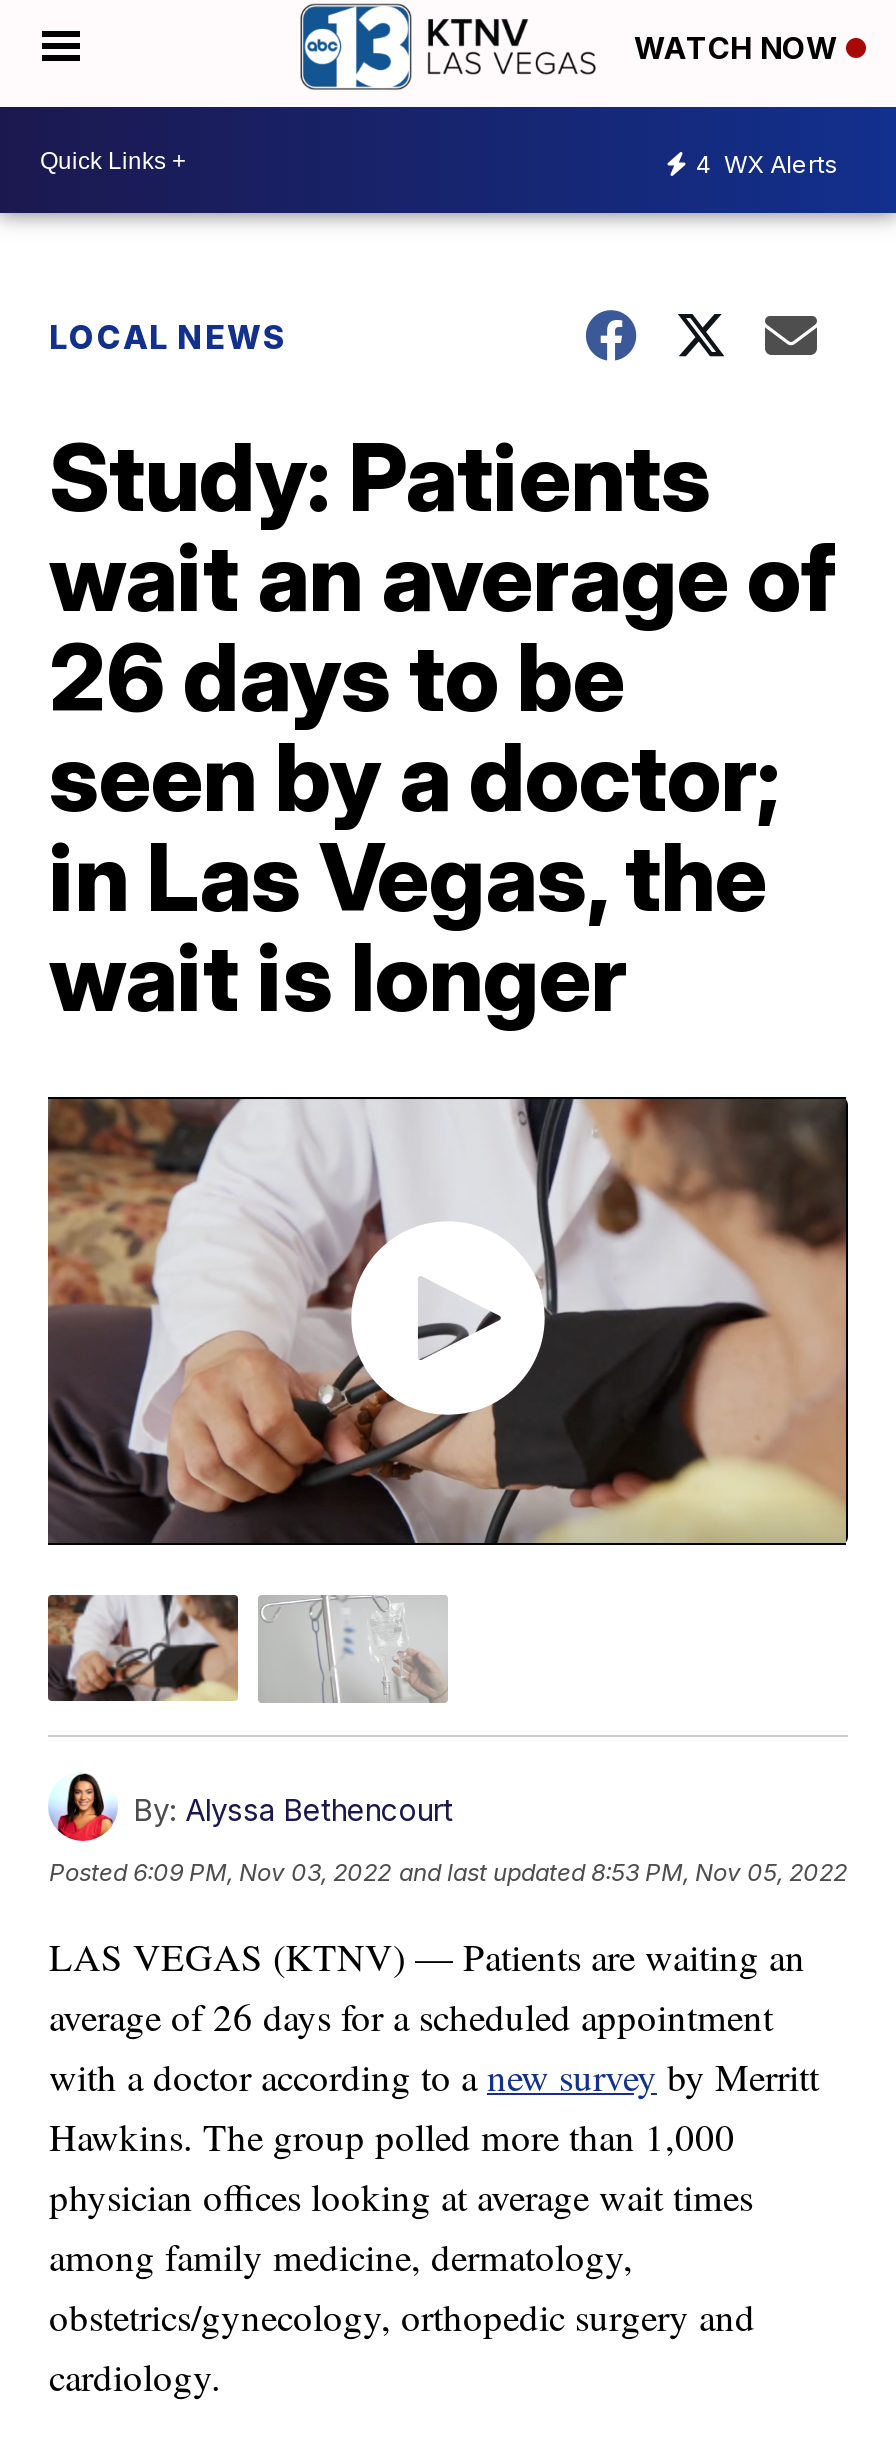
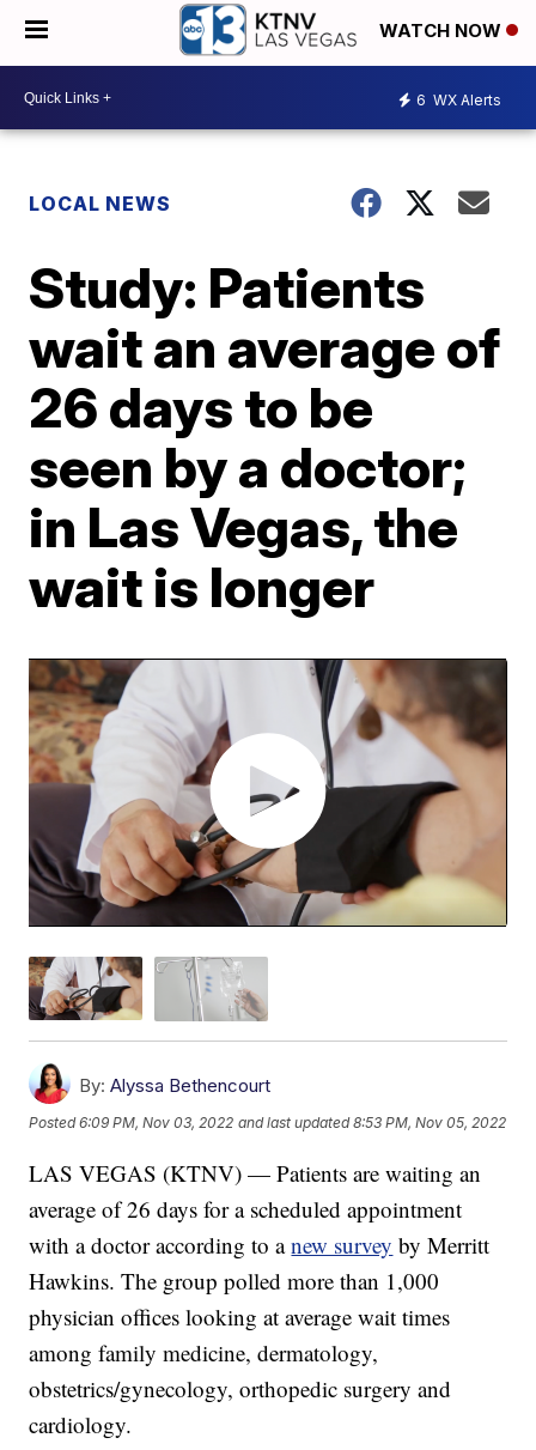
[696,148,838,178] 4 WX Alerts -> [416,90,501,108] 6 WX Alerts

